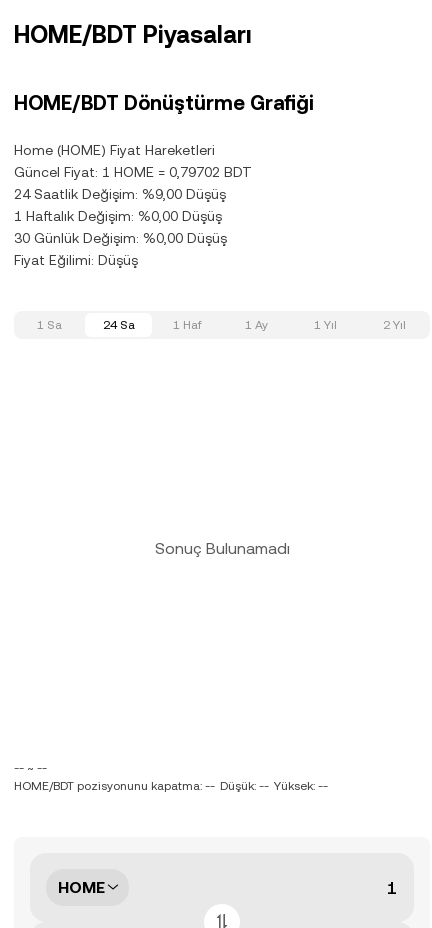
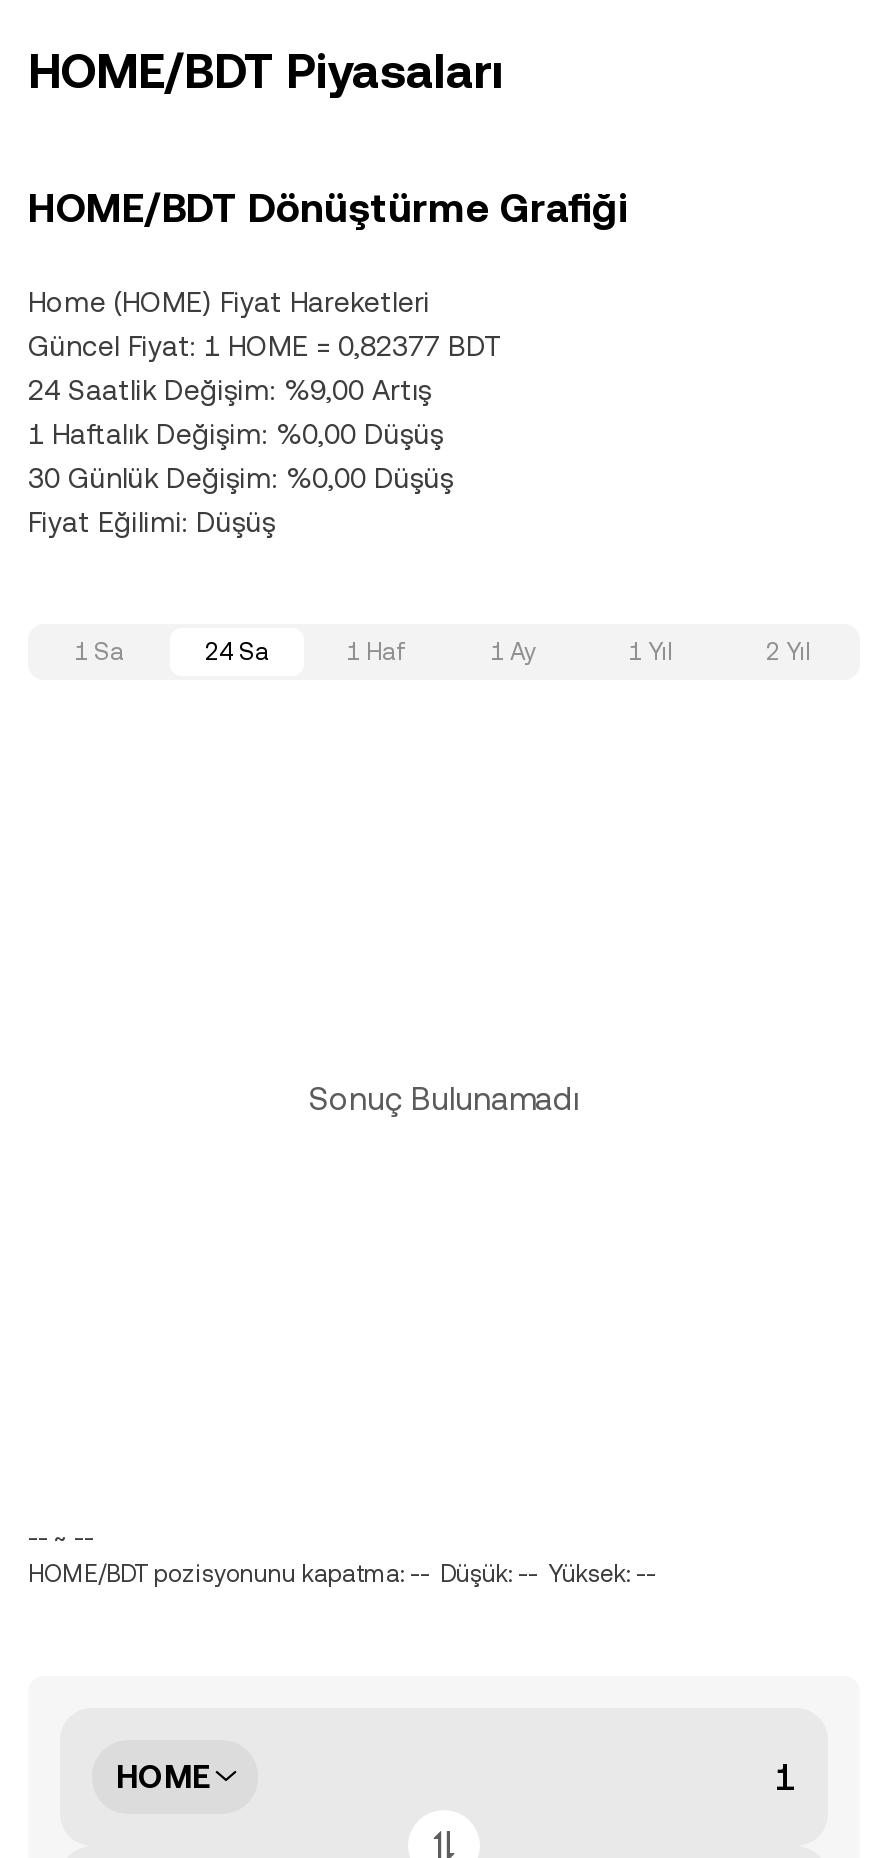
[14,164,252,180] Güncel Fiyat: 1 HOME = 0,79702 BDT -> [28,330,504,362] Güncel Fiyat: 1 HOME = 0,82377 BDT
[14,186,226,202] 24 Saatlik Değişim: %9,00 Düşüş -> [28,374,432,406] 24 Saatlik Değişim: %9,00 Artış

